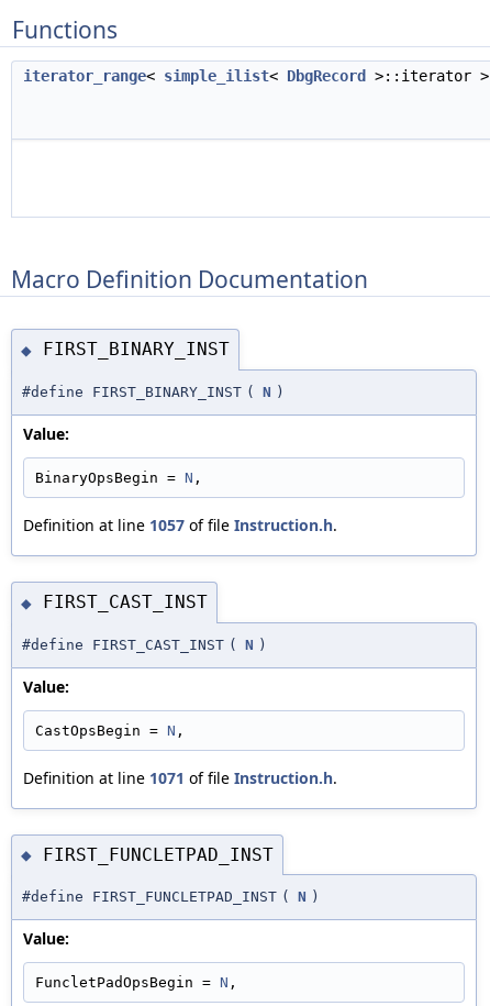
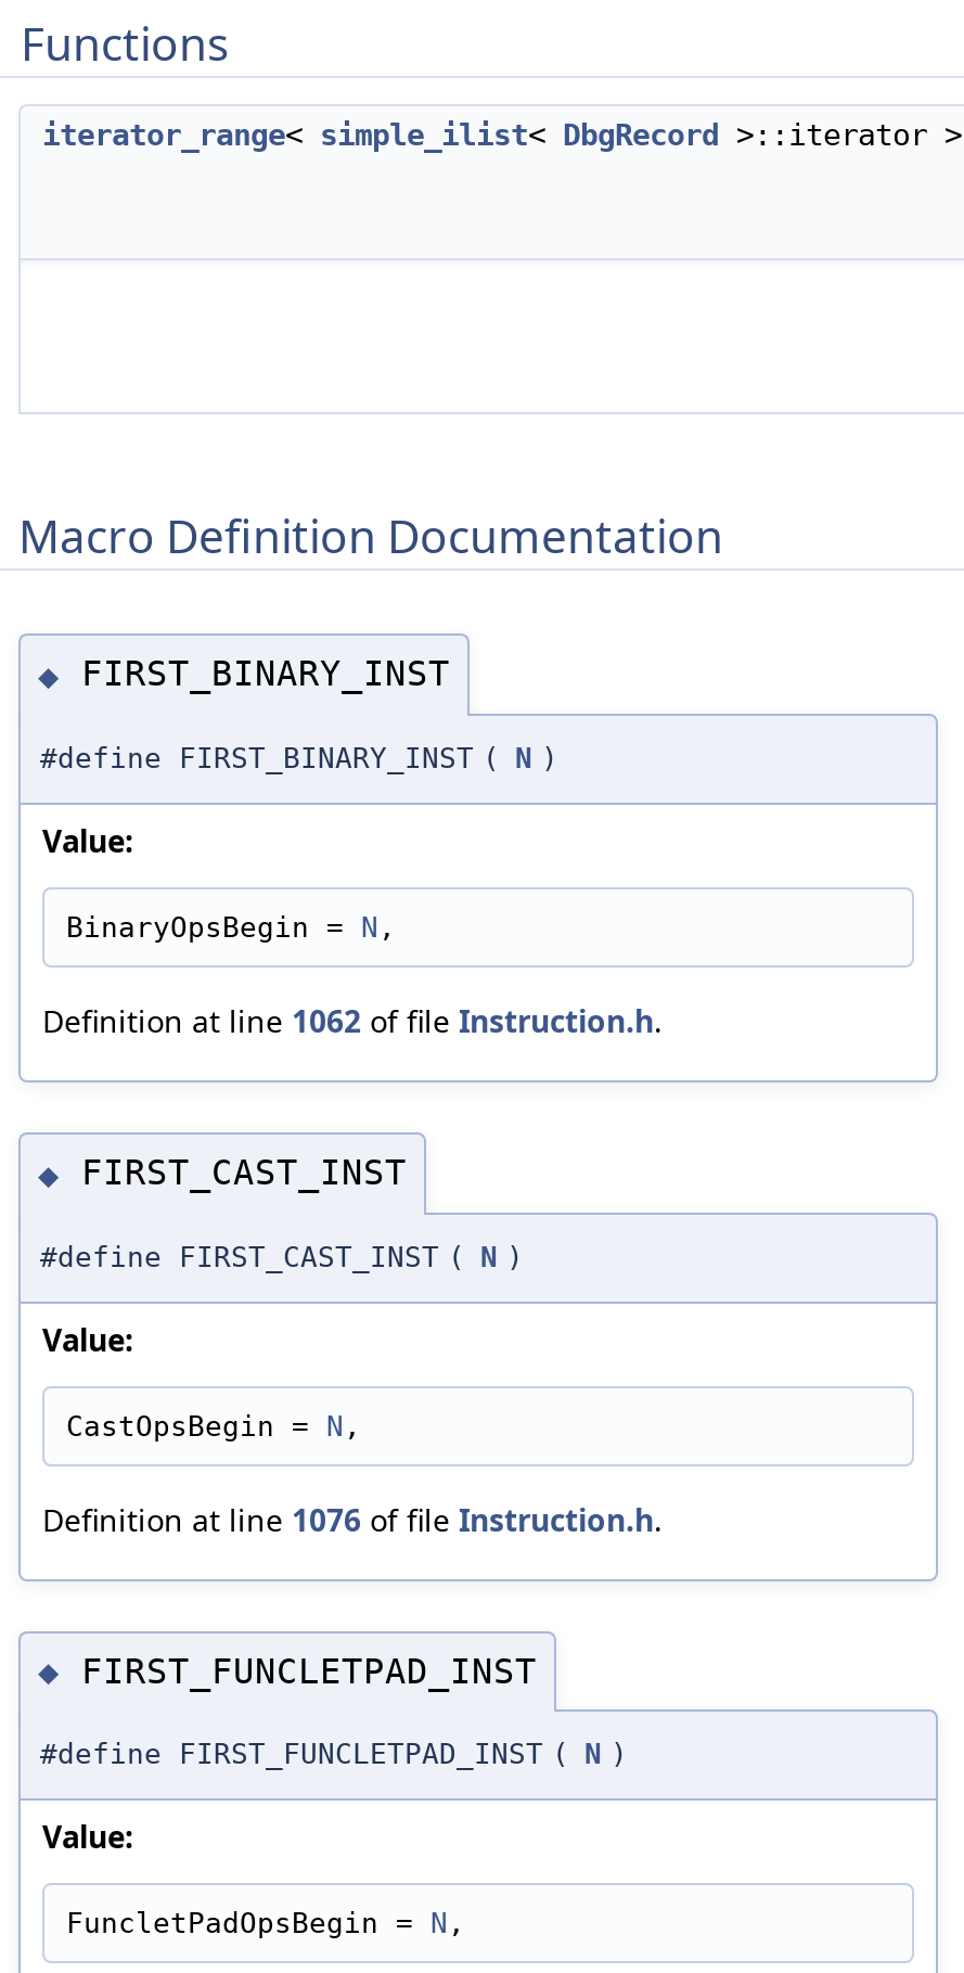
[23,514,337,535] Definition at line 1057 of file Instruction.h. -> [42,1000,663,1041] Definition at line 1062 of file Instruction.h.
[23,767,337,788] Definition at line 1071 of file Instruction.h. -> [42,1498,663,1540] Definition at line 1076 of file Instruction.h.

